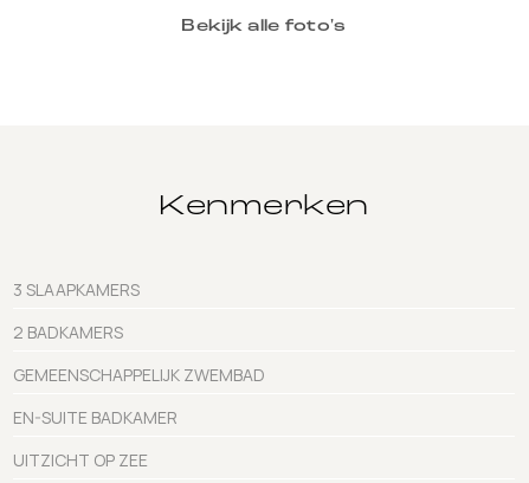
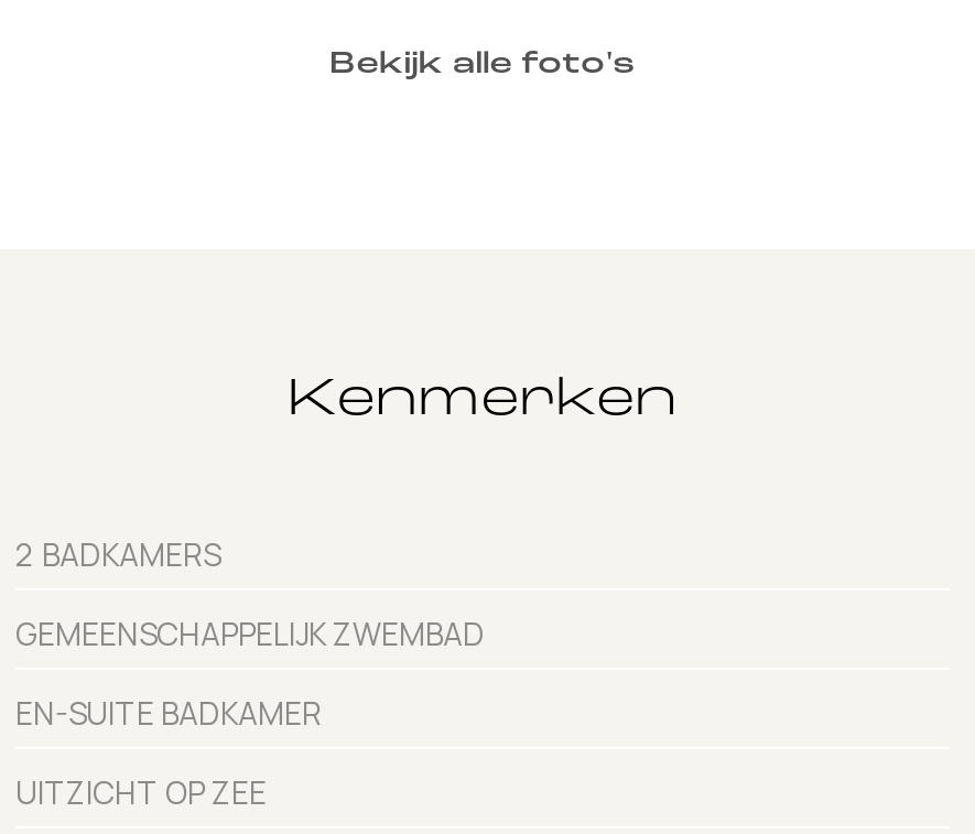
[13,278,140,301] 3 SLAAPKAMERS -> none

